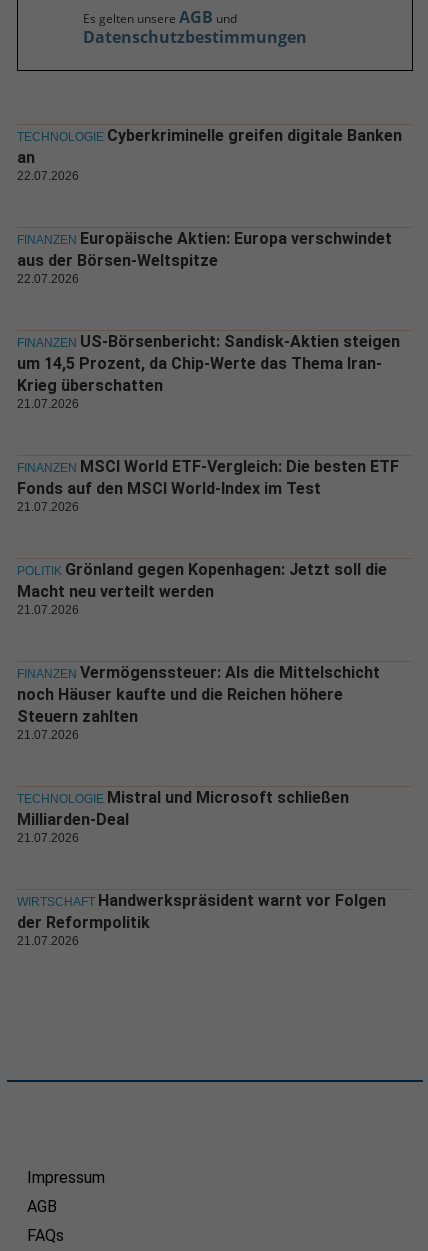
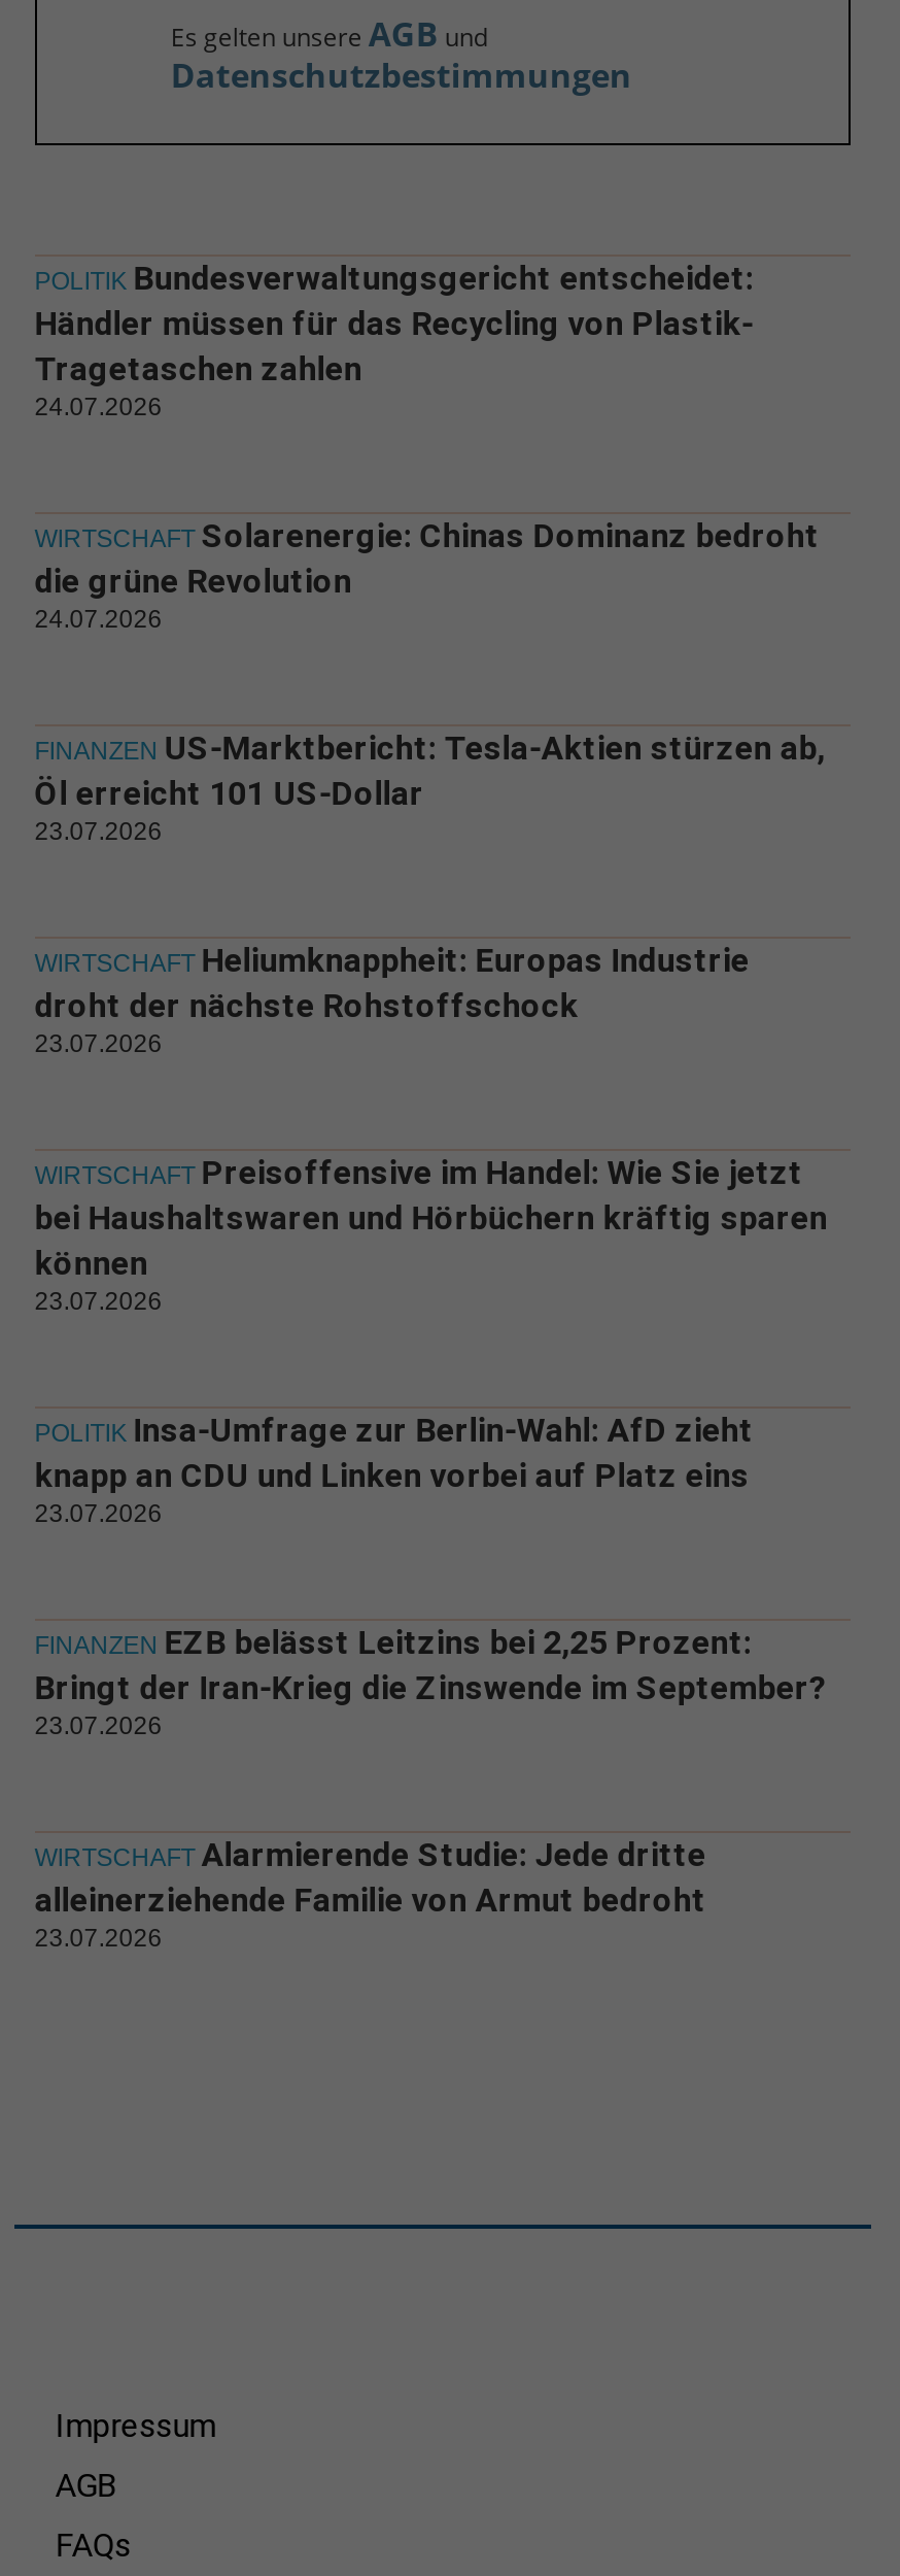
[17,126,402,183] TECHNOLOGIE Cyberkriminelle greifen digitale Banken | an | 22.07.2026 -> [34,259,753,422] POLITIK Bundesverwaltungsgericht entscheidet: | Händler müssen für das Recycling von Plastik- | Tragetaschen zahlen | 24.07.2026
[17,229,392,286] FINANZEN Europäische Aktien: Europa verschwindet | aus der Börsen-Weltspitze | 22.07.2026 -> [34,517,819,634] WIRTSCHAFT Solarenergie: Chinas Dominanz bedroht | die grüne Revolution | 24.07.2026
[17,332,400,411] FINANZEN US-Börsenbericht: Sandisk-Aktien steigen | um 14,5 Prozent, da Chip-Werte das Thema Iran- | Krieg überschatten | 21.07.2026 -> [34,729,825,846] FINANZEN US-Marktbericht: Tesla-Aktien stürzen ab, | Öl erreicht 101 US-Dollar | 23.07.2026
[17,457,399,514] FINANZEN MSCI World ETF-Vergleich: Die besten ETF | Fonds auf den MSCI World-Index im Test | 21.07.2026 -> [34,941,749,1059] WIRTSCHAFT Heliumknappheit: Europas Industrie | droht der nächste Rohstoffschock | 23.07.2026
[17,560,387,617] POLITIK Grönland gegen Kopenhagen: Jetzt soll die | Macht neu verteilt werden | 21.07.2026 -> [34,1153,827,1316] WIRTSCHAFT Preisoffensive im Handel: Wie Sie jetzt | bei Haushaltswaren und Hörbüchern kräftig sparen | können | 23.07.2026
[17,663,380,742] FINANZEN Vermögenssteuer: Als die Mittelschicht | noch Häuser kaufte und die Reichen höhere | Steuern zahlten | 21.07.2026 -> [34,1411,753,1528] POLITIK Insa-Umfrage zur Berlin-Wahl: AfD zieht | knapp an CDU und Linken vorbei auf Platz eins | 23.07.2026
[17,788,349,845] TECHNOLOGIE Mistral und Microsoft schließen | Milliarden-Deal | 21.07.2026 -> [34,1623,827,1741] FINANZEN EZB belässt Leitzins bei 2,25 Prozent: | Bringt der Iran-Krieg die Zinswende im September? | 23.07.2026
[17,891,386,948] WIRTSCHAFT Handwerkspräsident warnt vor Folgen | der Reformpolitik | 21.07.2026 -> [34,1836,706,1953] WIRTSCHAFT Alarmierende Studie: Jede dritte | alleinerziehende Familie von Armut bedroht | 23.07.2026

